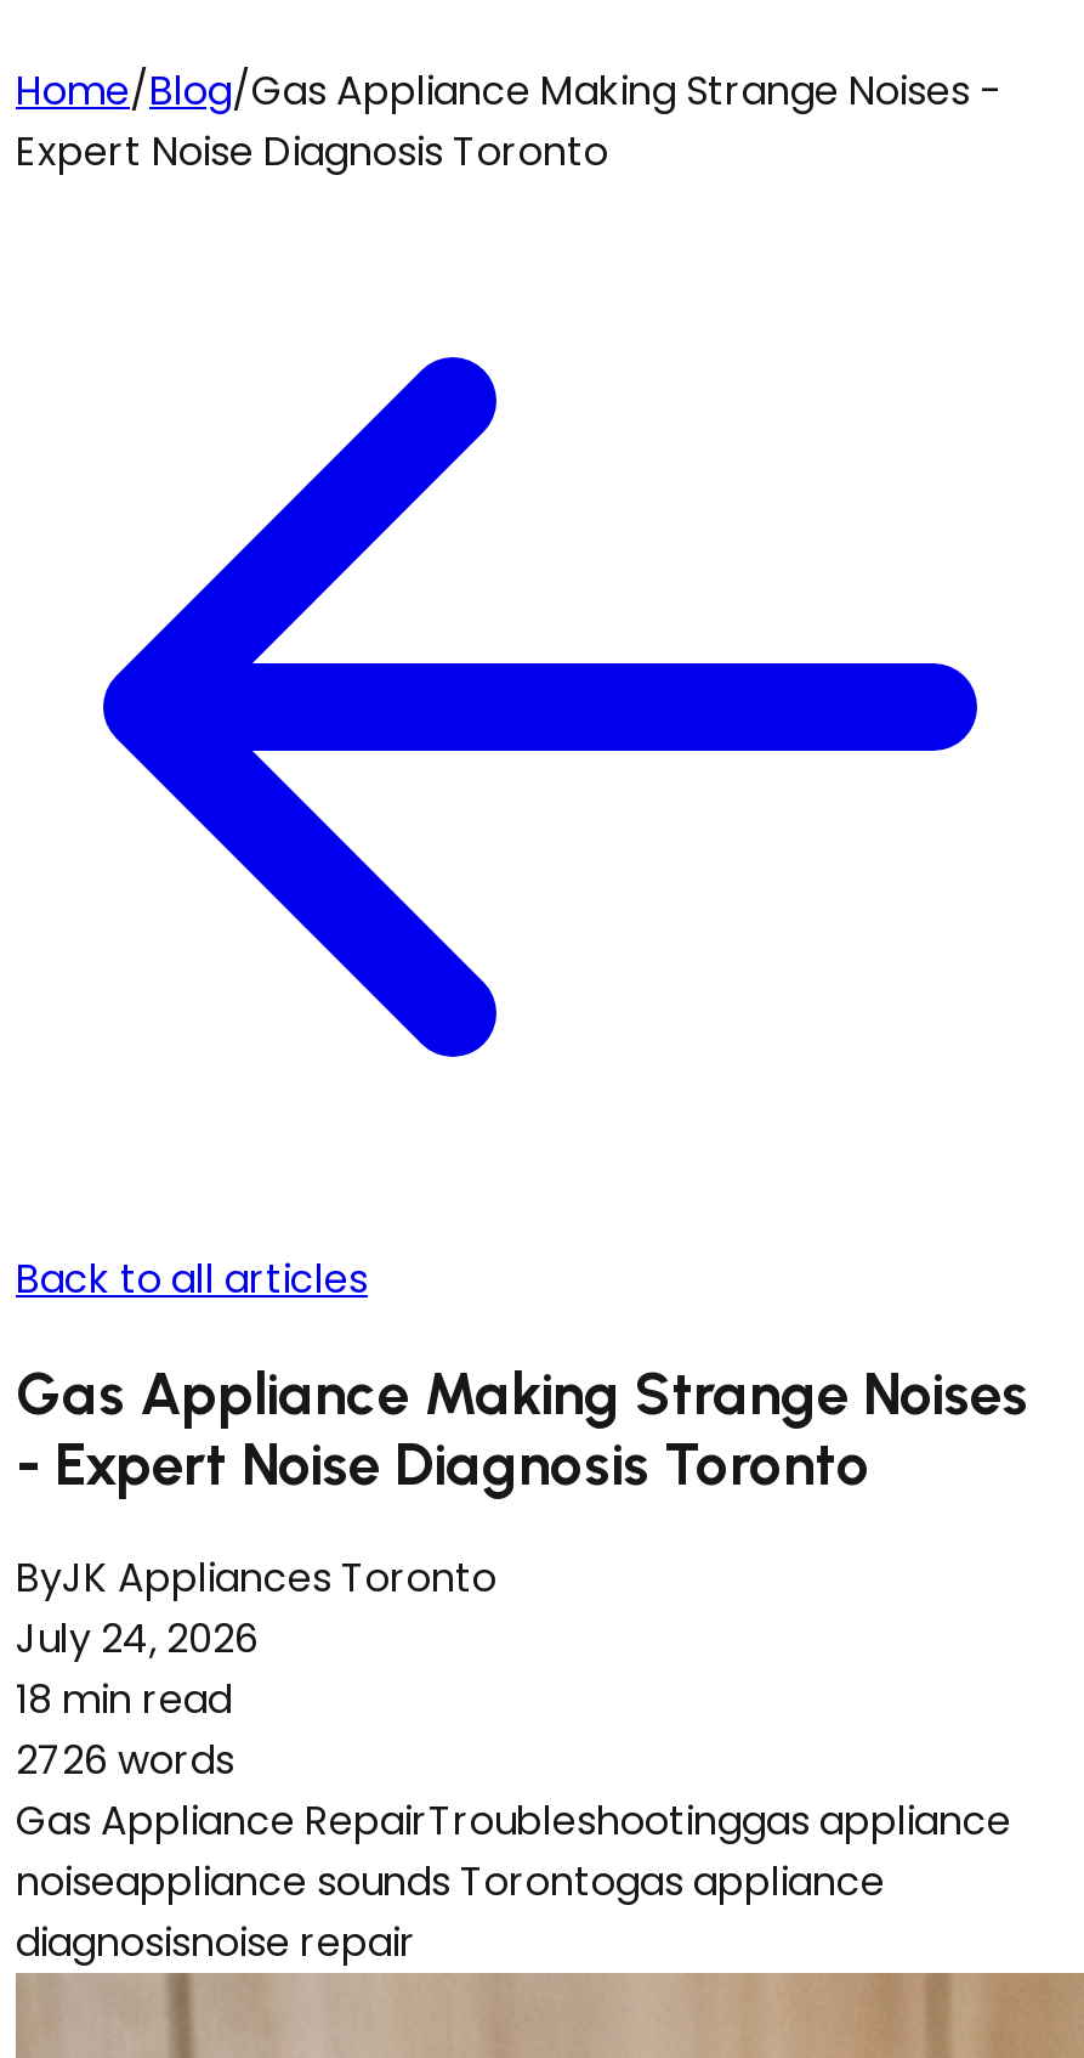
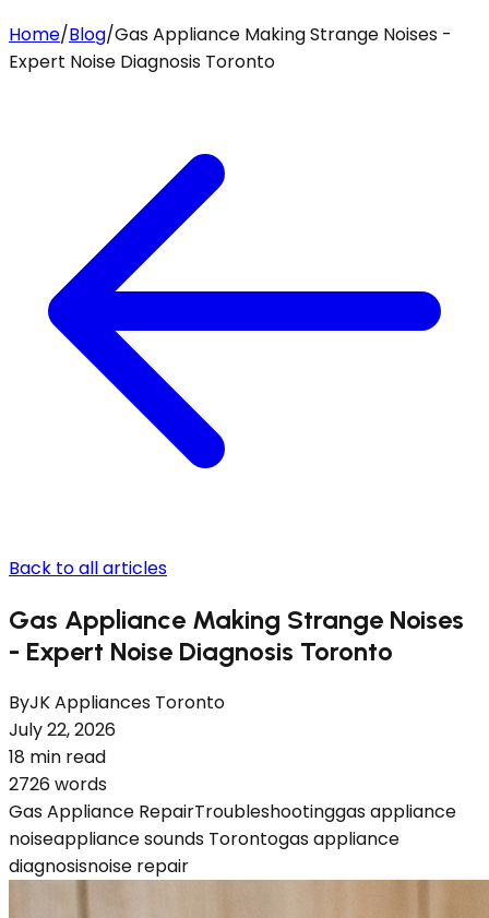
[16,1610,259,1666] July 24, 2026 -> [9,717,116,742] July 22, 2026

